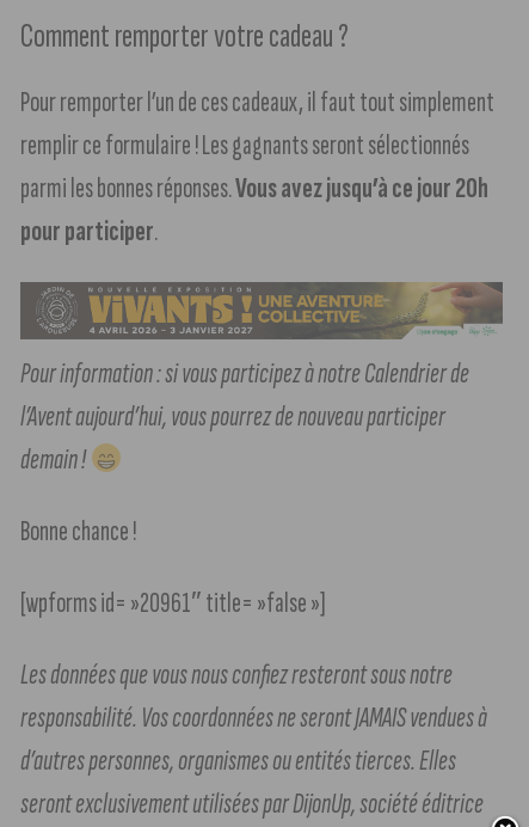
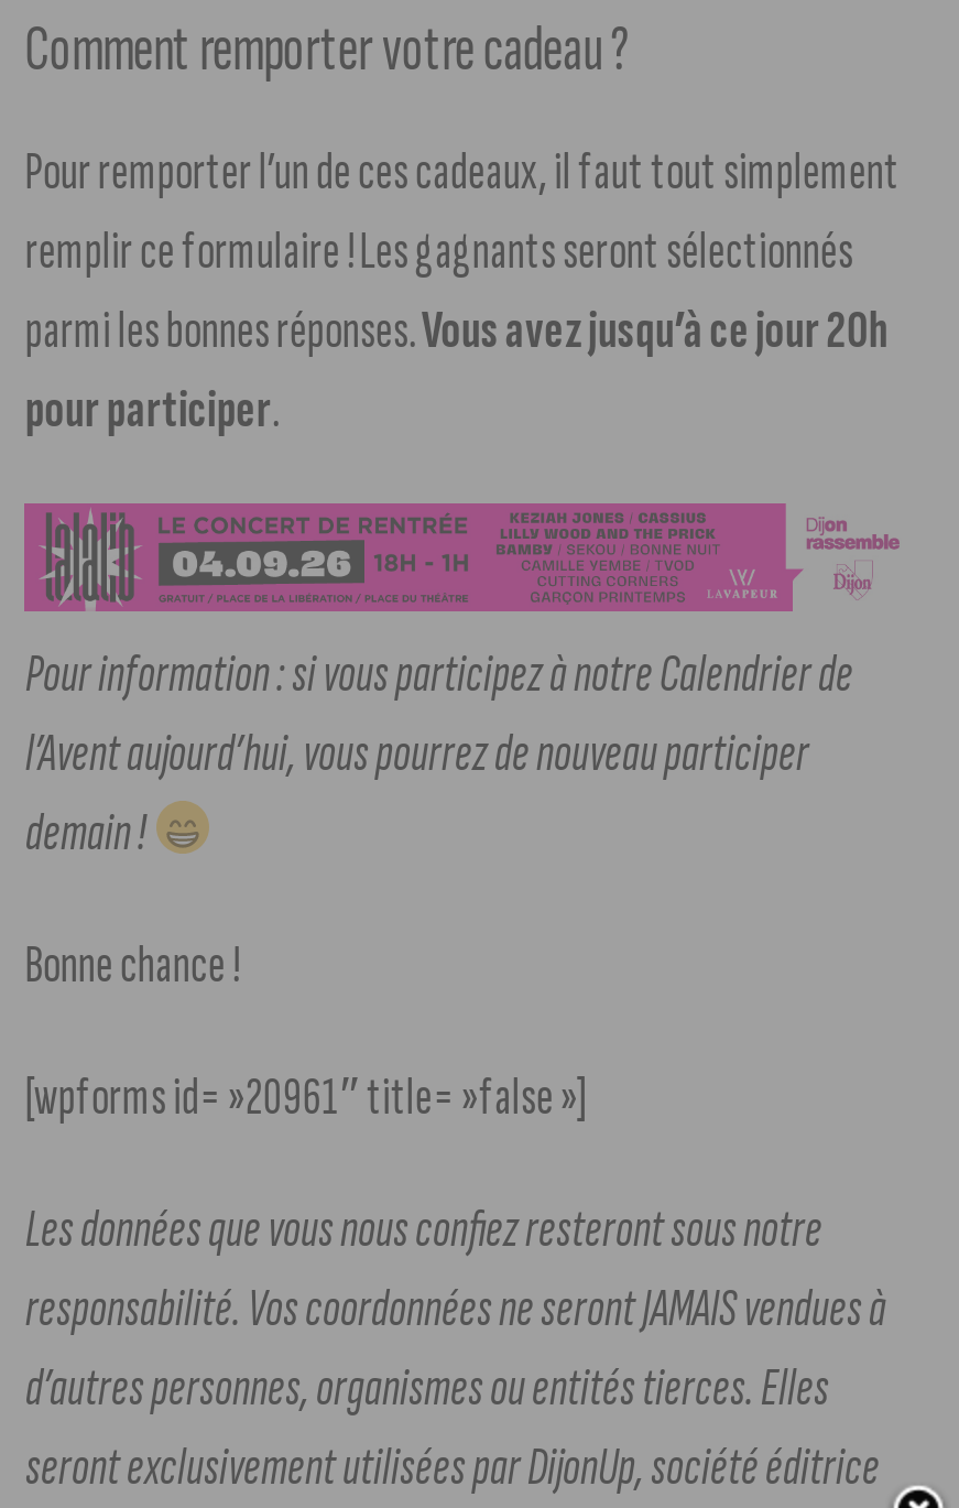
[19,281,504,341] [image] -> [22,501,914,614] [image]

